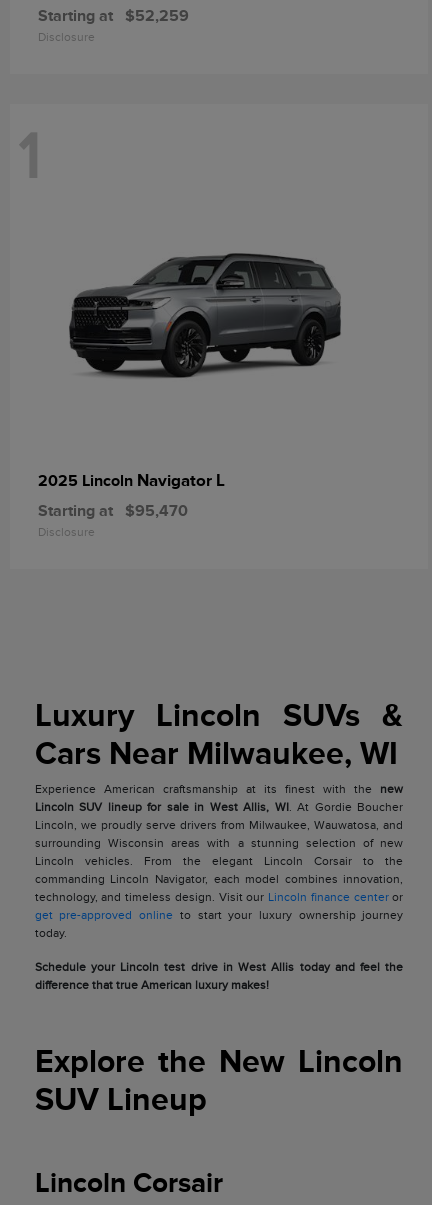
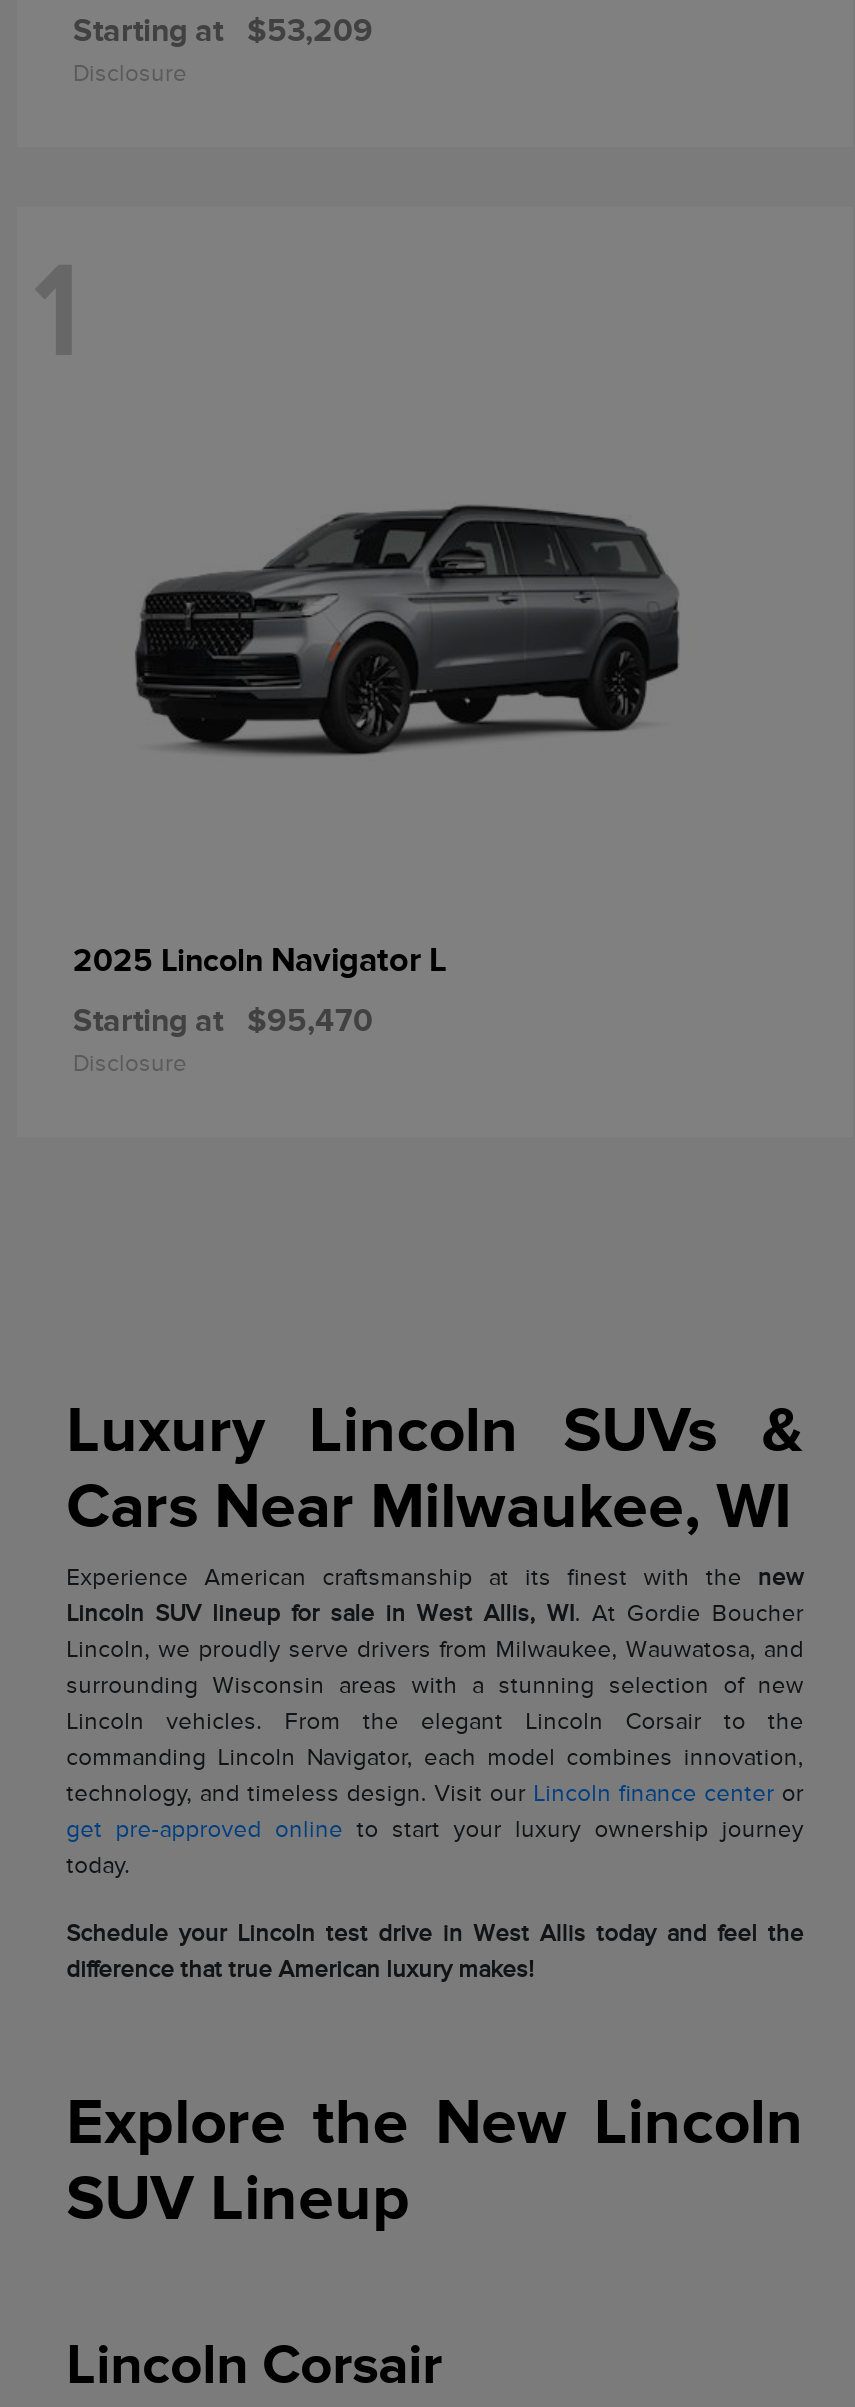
[38,7,189,25] Starting at $52,259 -> [73,14,373,50] Starting at $53,209

